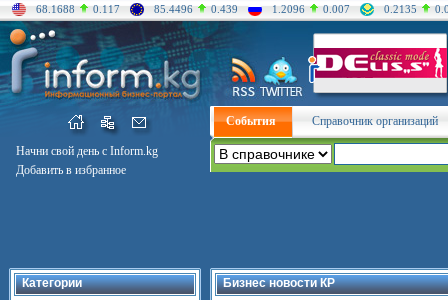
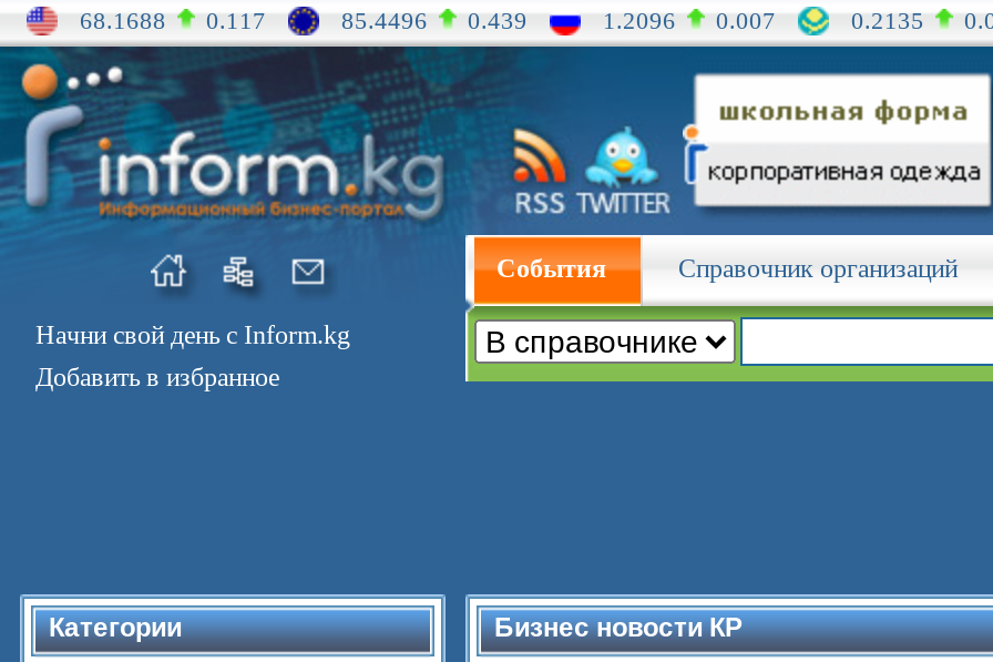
[313,46,445,82] [image] -> [694,98,986,184] [image]

